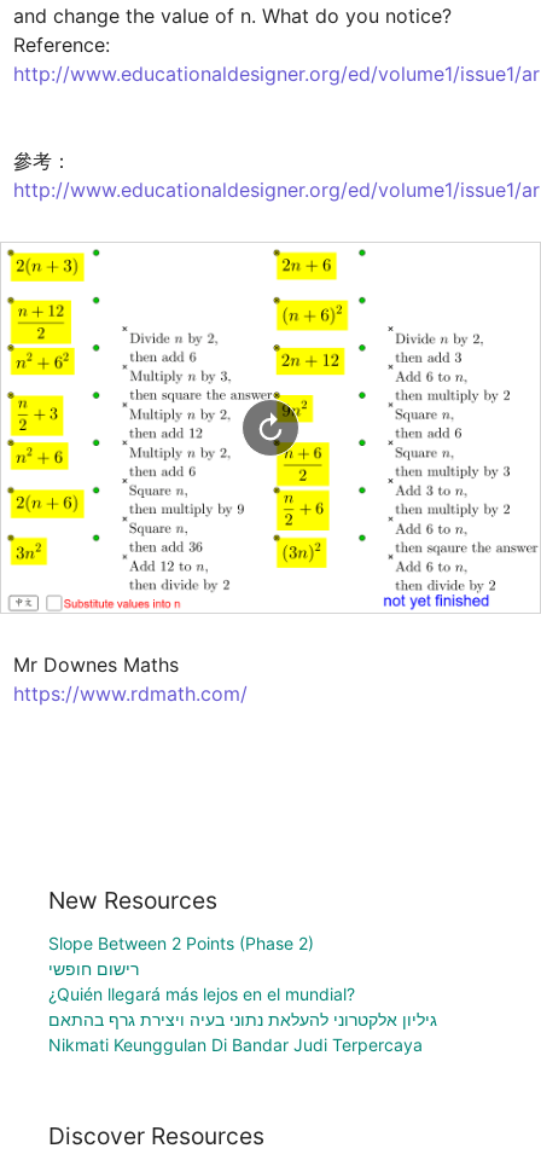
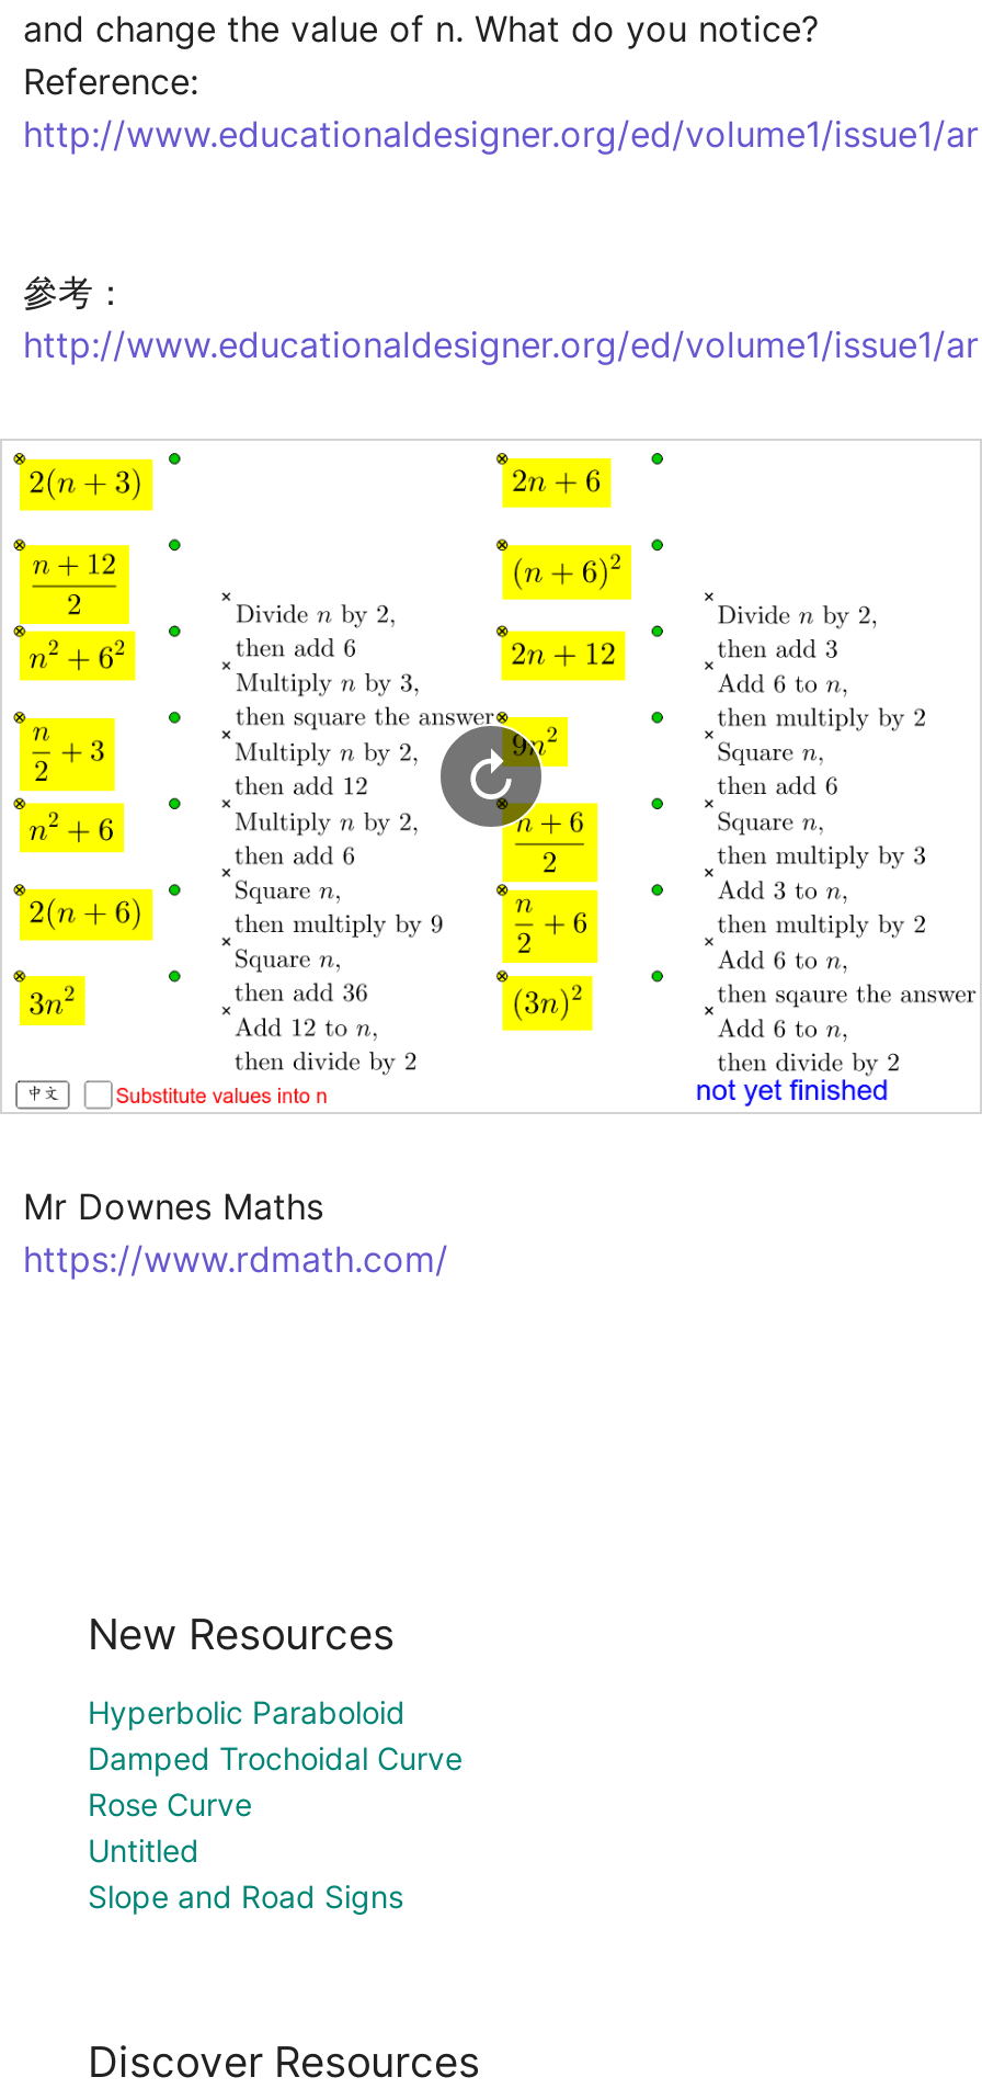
[48,933,437,1055] Slope Between 2 Points (Phase 2) | רישום חופשי | ¿Quién llegará más lejos en el mundial? | גיליון אלקטרוני להעלאת נתוני בעיה ויצירת גרף בהתאם | Nikmati Keunggulan Di Bandar Judi Terpercaya -> [88,1693,463,1914] Hyperbolic Paraboloid | Damped Trochoidal Curve | Rose Curve | Untitled | Slope and Road Signs

